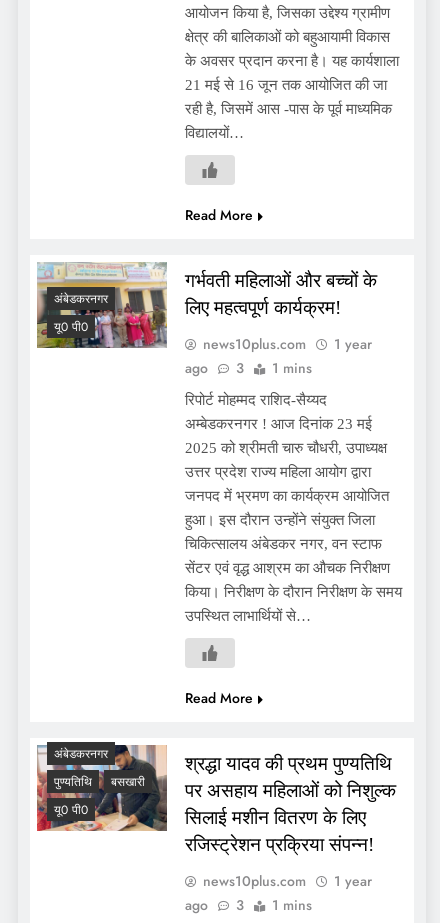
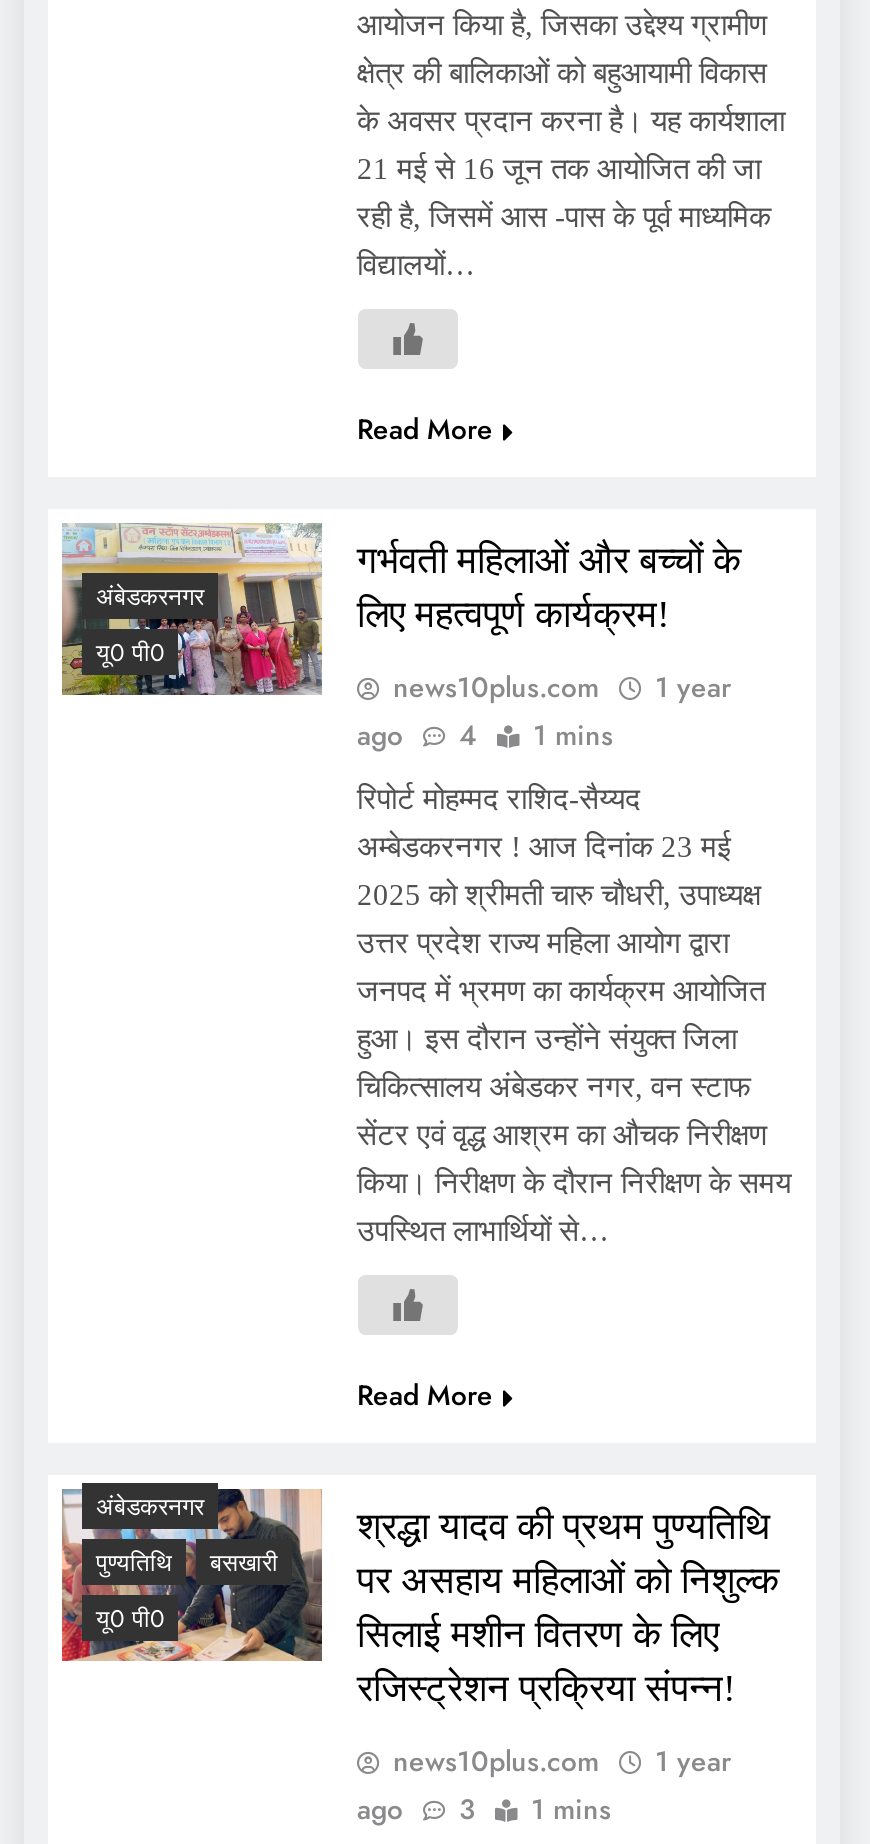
[184,358,311,378] ago 3 1 mins -> [357,715,613,755] ago 4 1 mins

